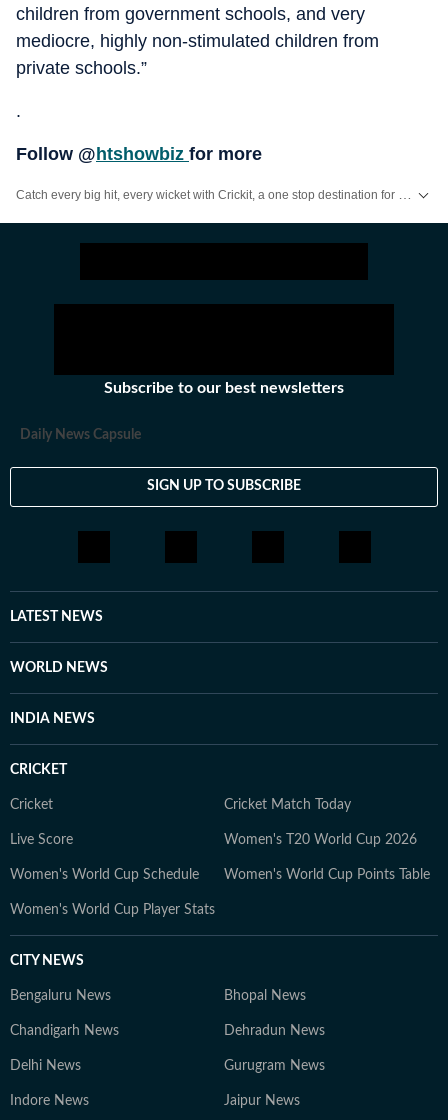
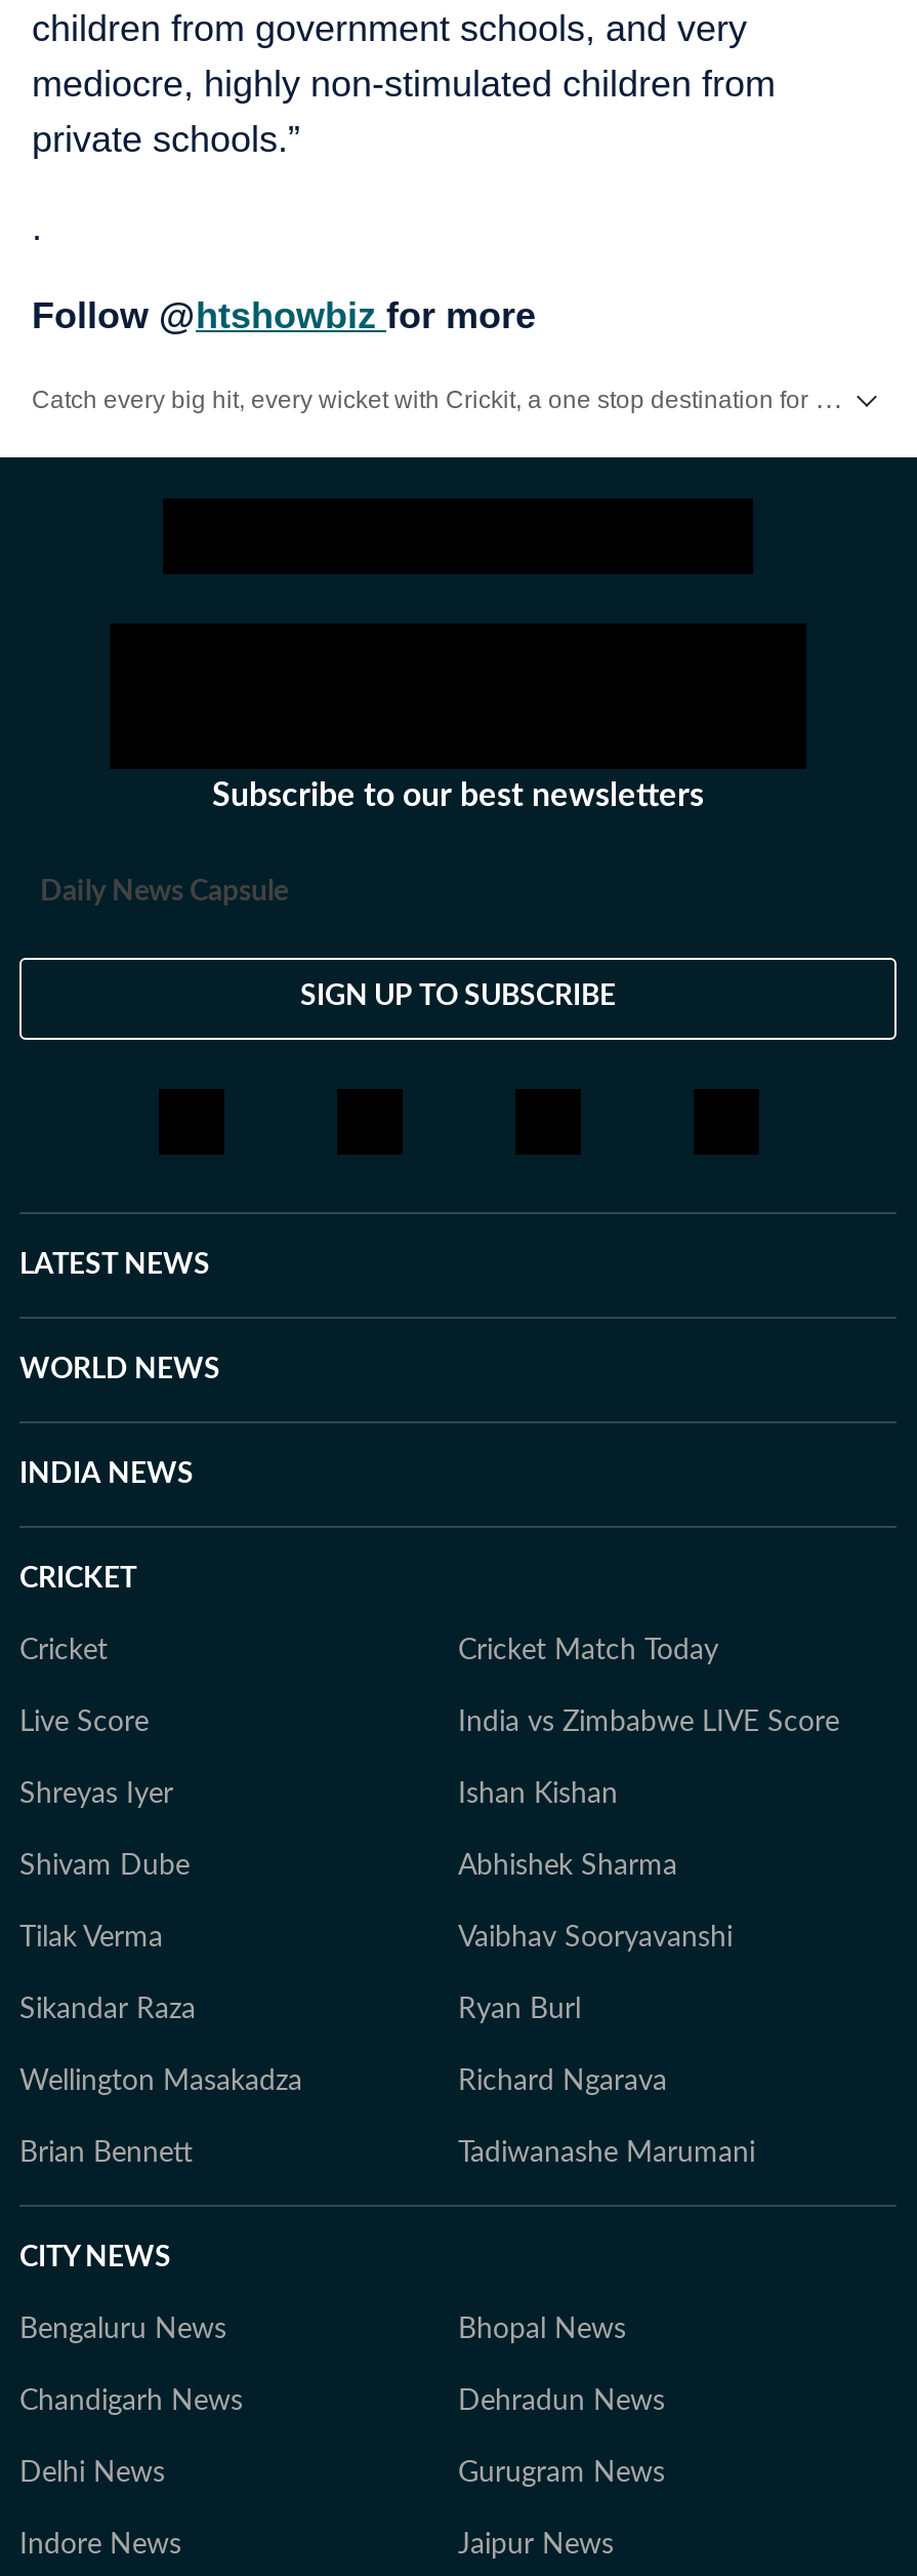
[10,833,430,917] Women's T20 World Cup 2026 | Women's World Cup Schedule | Women's World Cup Points Table | Women's World Cup Player Stats -> [19,1708,839,2167] India vs Zimbabwe LIVE Score | Shreyas Iyer | Ishan Kishan | Shivam Dube | Abhishek Sharma | Tilak Verma | Vaibhav Sooryavanshi | Sikandar Raza | Ryan Burl | Wellington Masakadza | Richard Ngarava | Brian Bennett | Tadiwanashe Marumani

